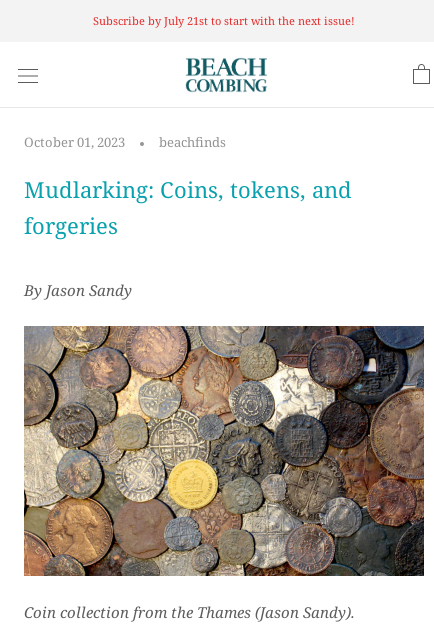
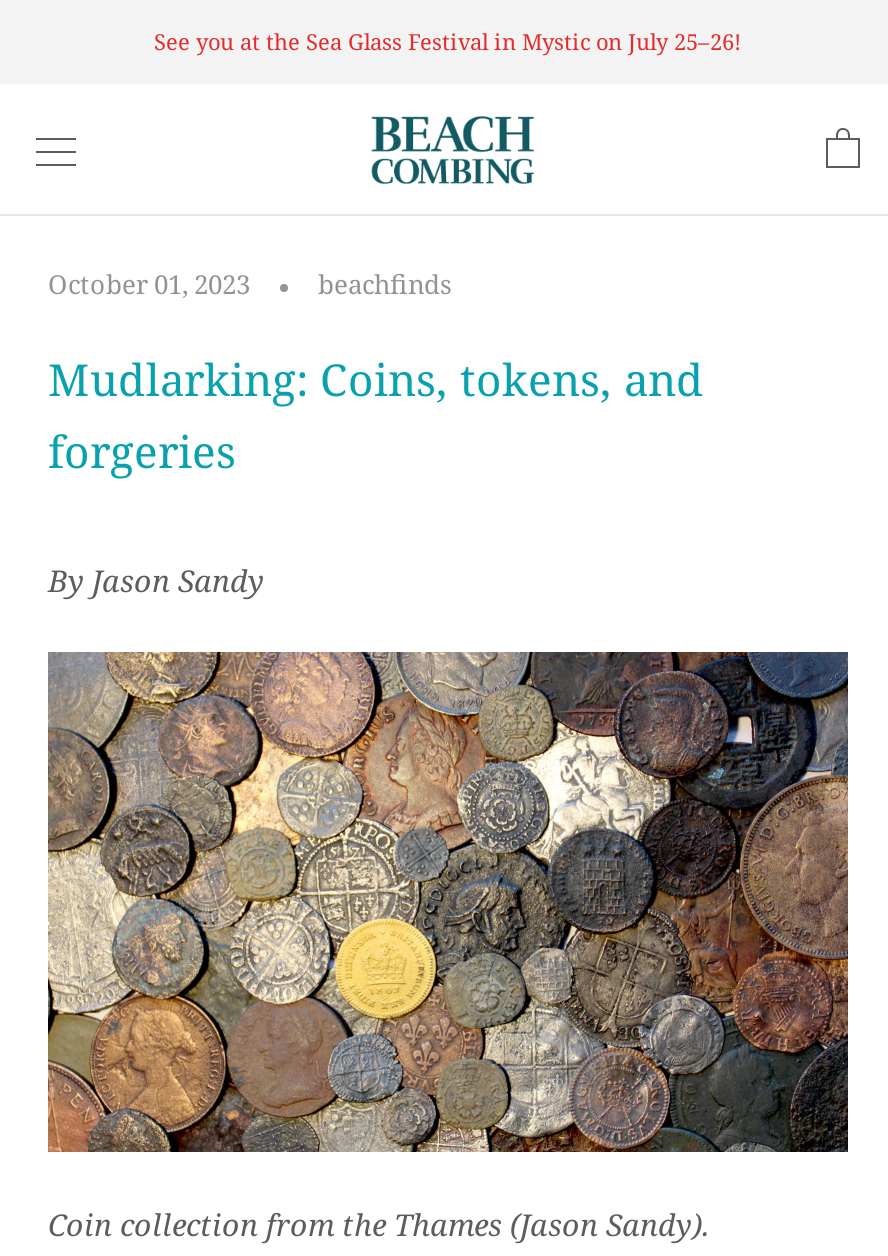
[93,13,355,28] Subscribe by July 21st to start with the next issue! -> [154,26,742,56] See you at the Sea Glass Festival in Mystic on July 25–26!

